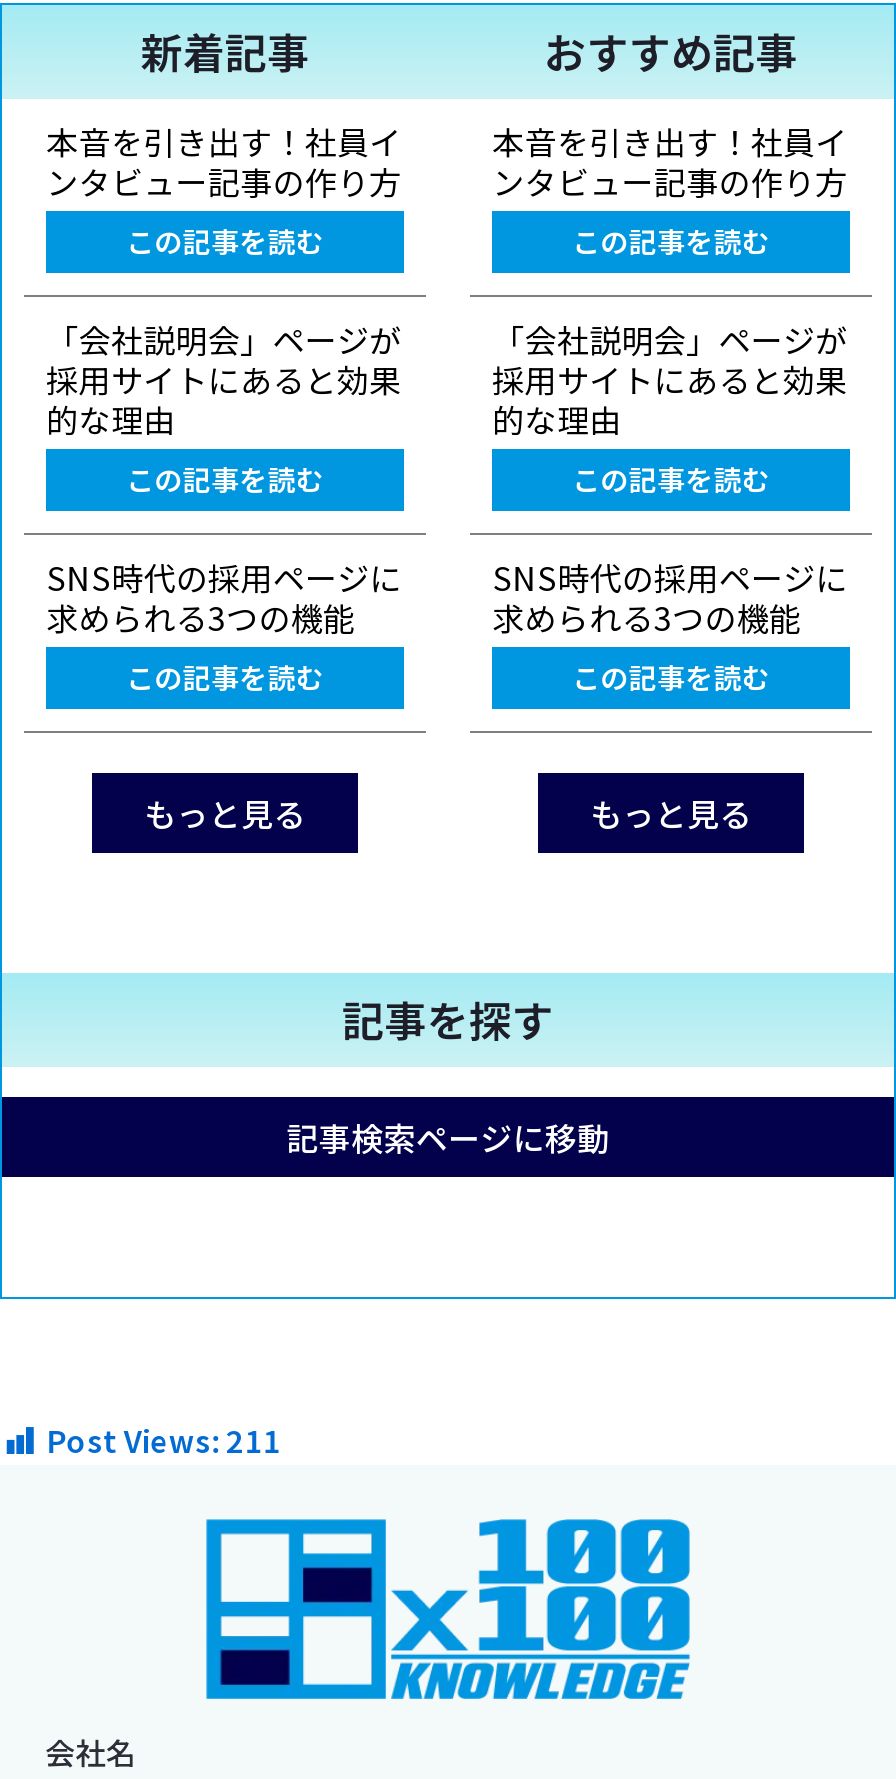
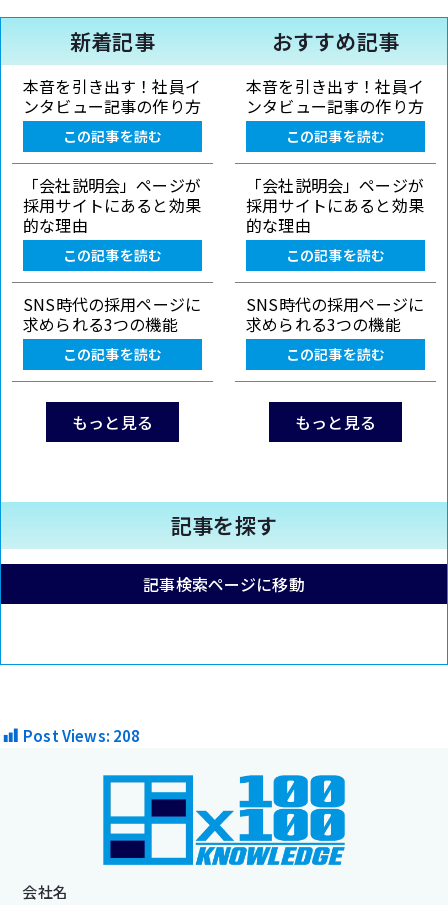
[46,1419,281,1461] Post Views: 211 -> [23,725,140,746] Post Views: 208

